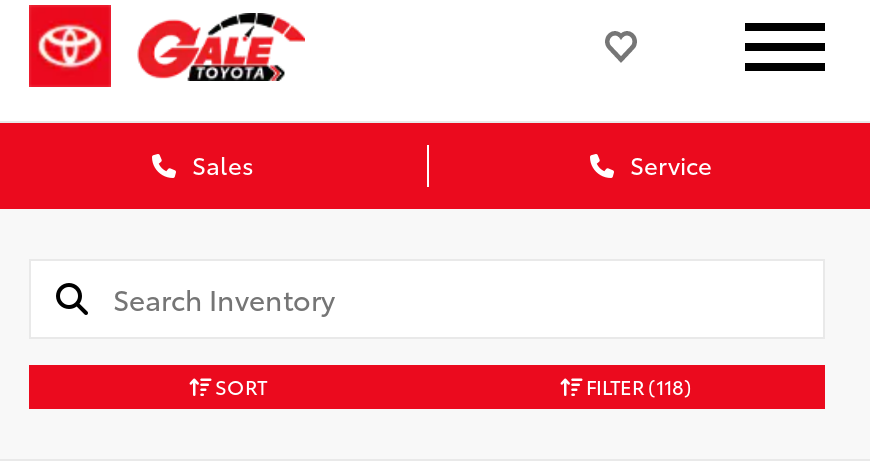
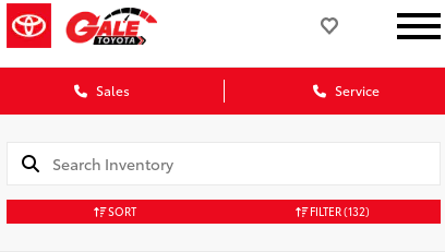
[582,371,692,401] FILTER (118) -> [307,203,369,219] FILTER (132)

